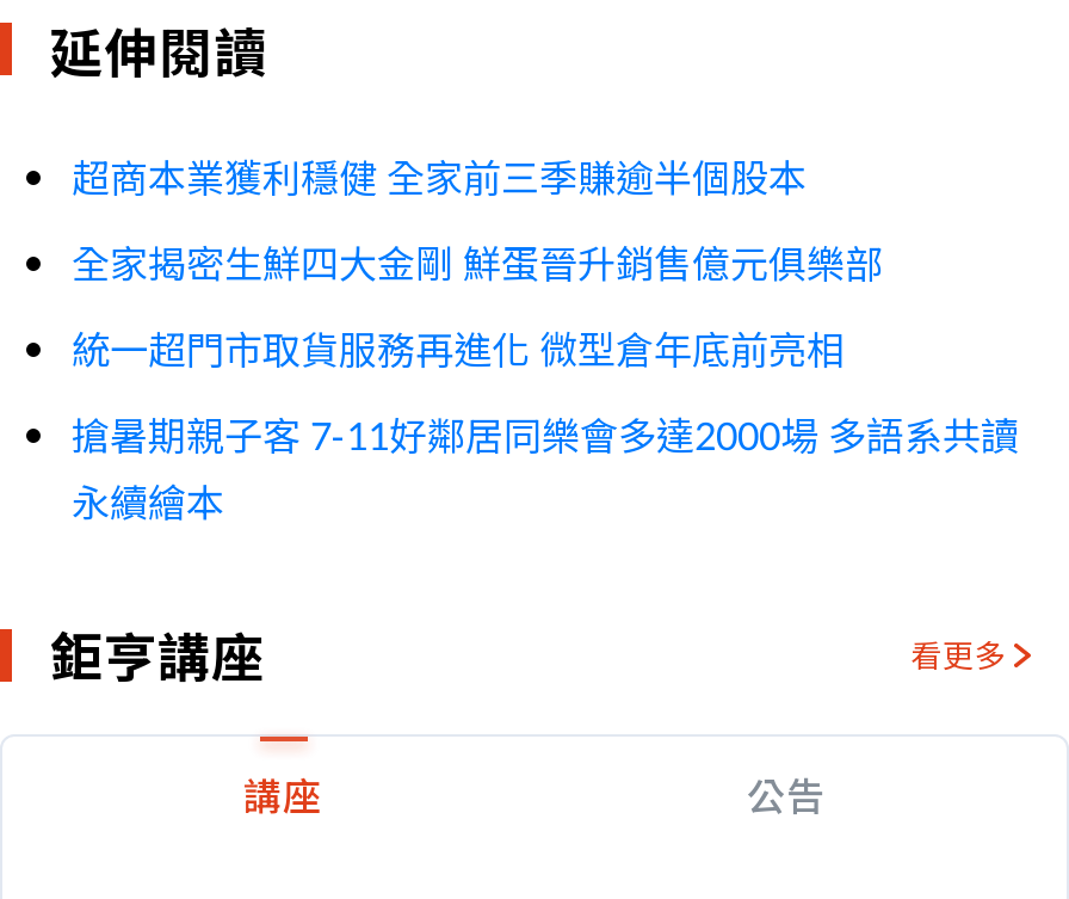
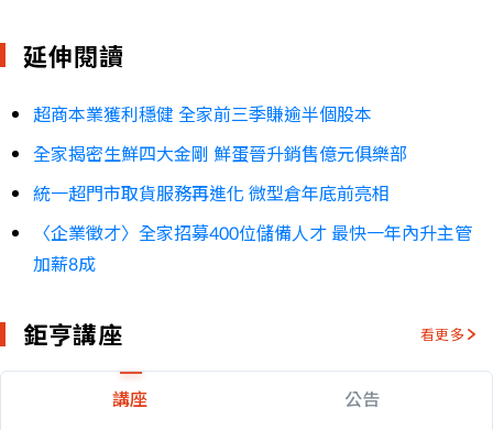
[72,405,1019,529] 搶暑期親子客 7-11好鄰居同樂會多達2000場 多語系共讀 | 永續繪本 -> [33,219,472,276] 〈企業徵才〉全家招募400位儲備人才 最快一年內升主管 | 加薪8成

